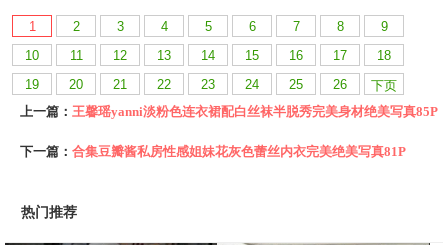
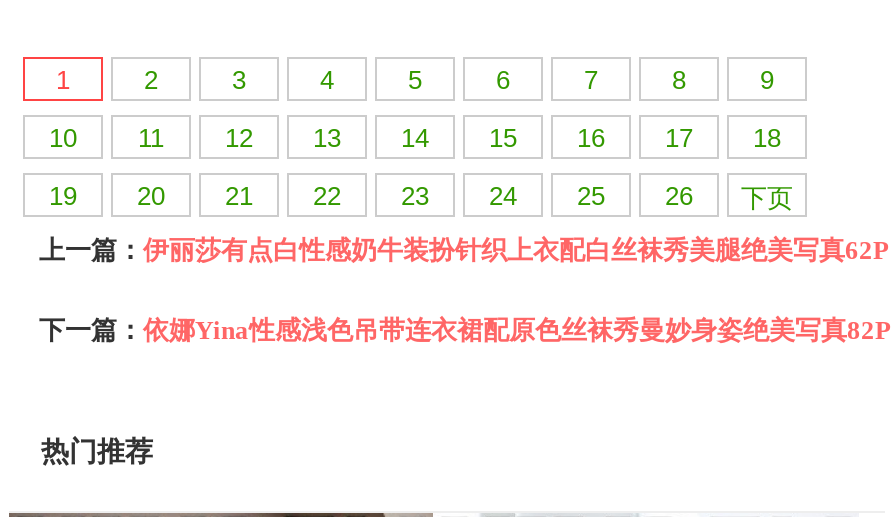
[20,104,438,119] 上一篇：王馨瑶yanni淡粉色连衣裙配白丝袜半脱秀完美身材绝美写真85P -> [39,235,889,265] 上一篇：伊丽莎有点白性感奶牛装扮针织上衣配白丝袜秀美腿绝美写真62P
[20,144,406,159] 下一篇：合集豆瓣酱私房性感姐妹花灰色蕾丝内衣完美绝美写真81P -> [39,315,891,345] 下一篇：依娜Yina性感浅色吊带连衣裙配原色丝袜秀曼妙身姿绝美写真82P

